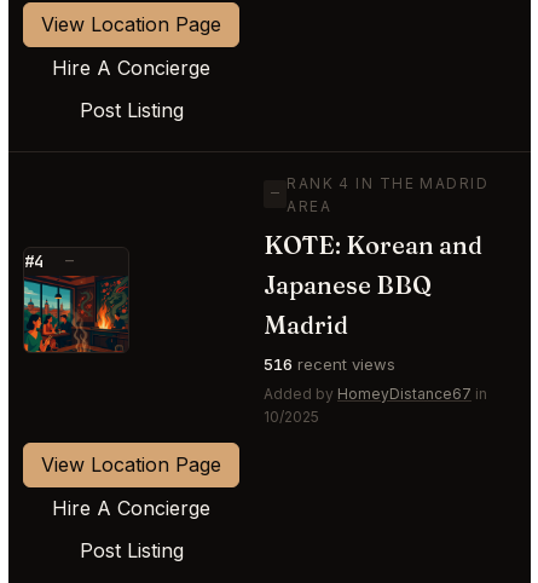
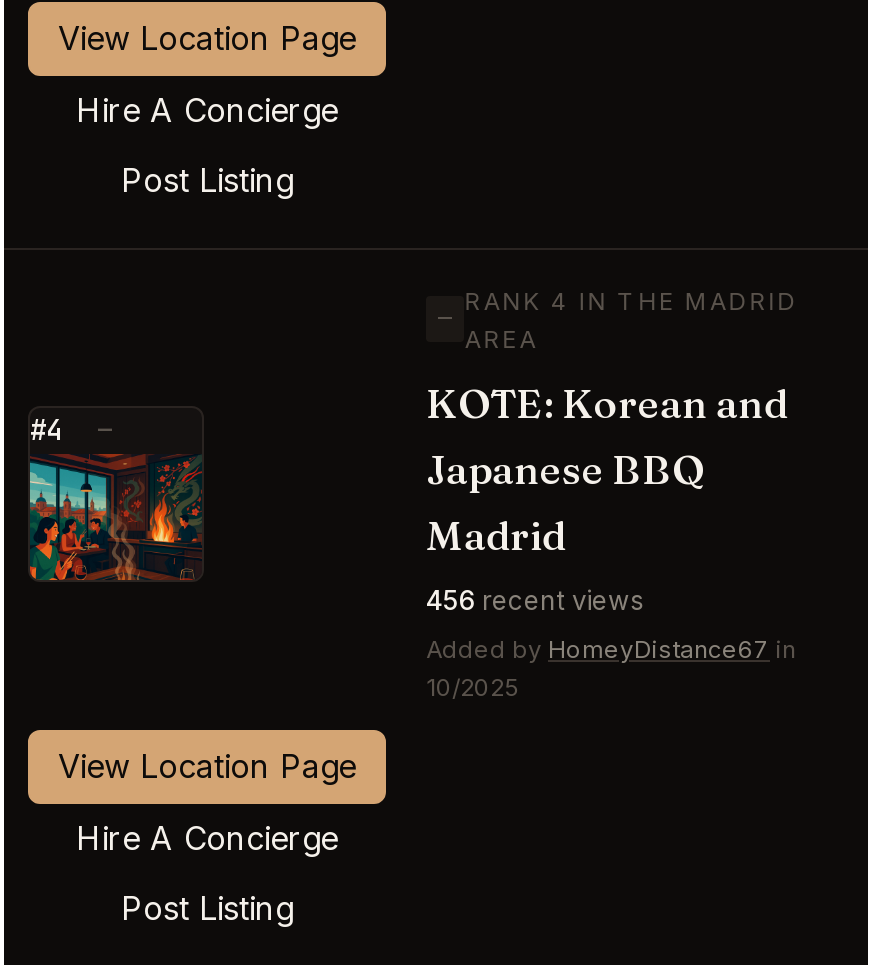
[264,354,395,373] 516 recent views -> [426,583,644,615] 456 recent views

